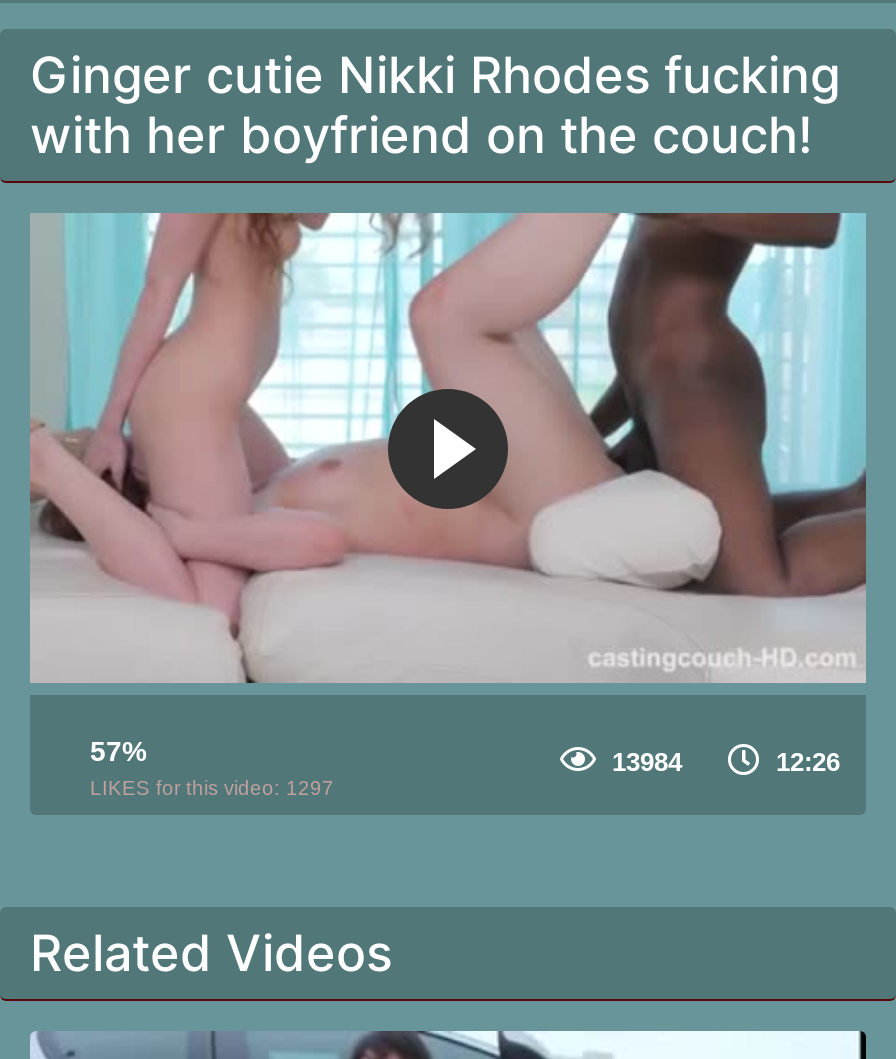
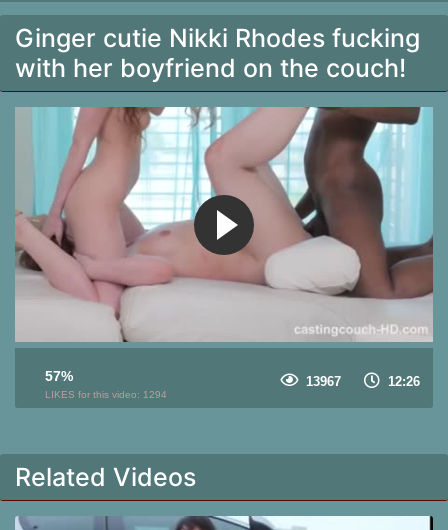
[612,747,682,777] 13984 -> [306,374,341,389] 13967
[90,777,334,799] LIKES for this video: 1297 -> [45,389,167,400] LIKES for this video: 1294

